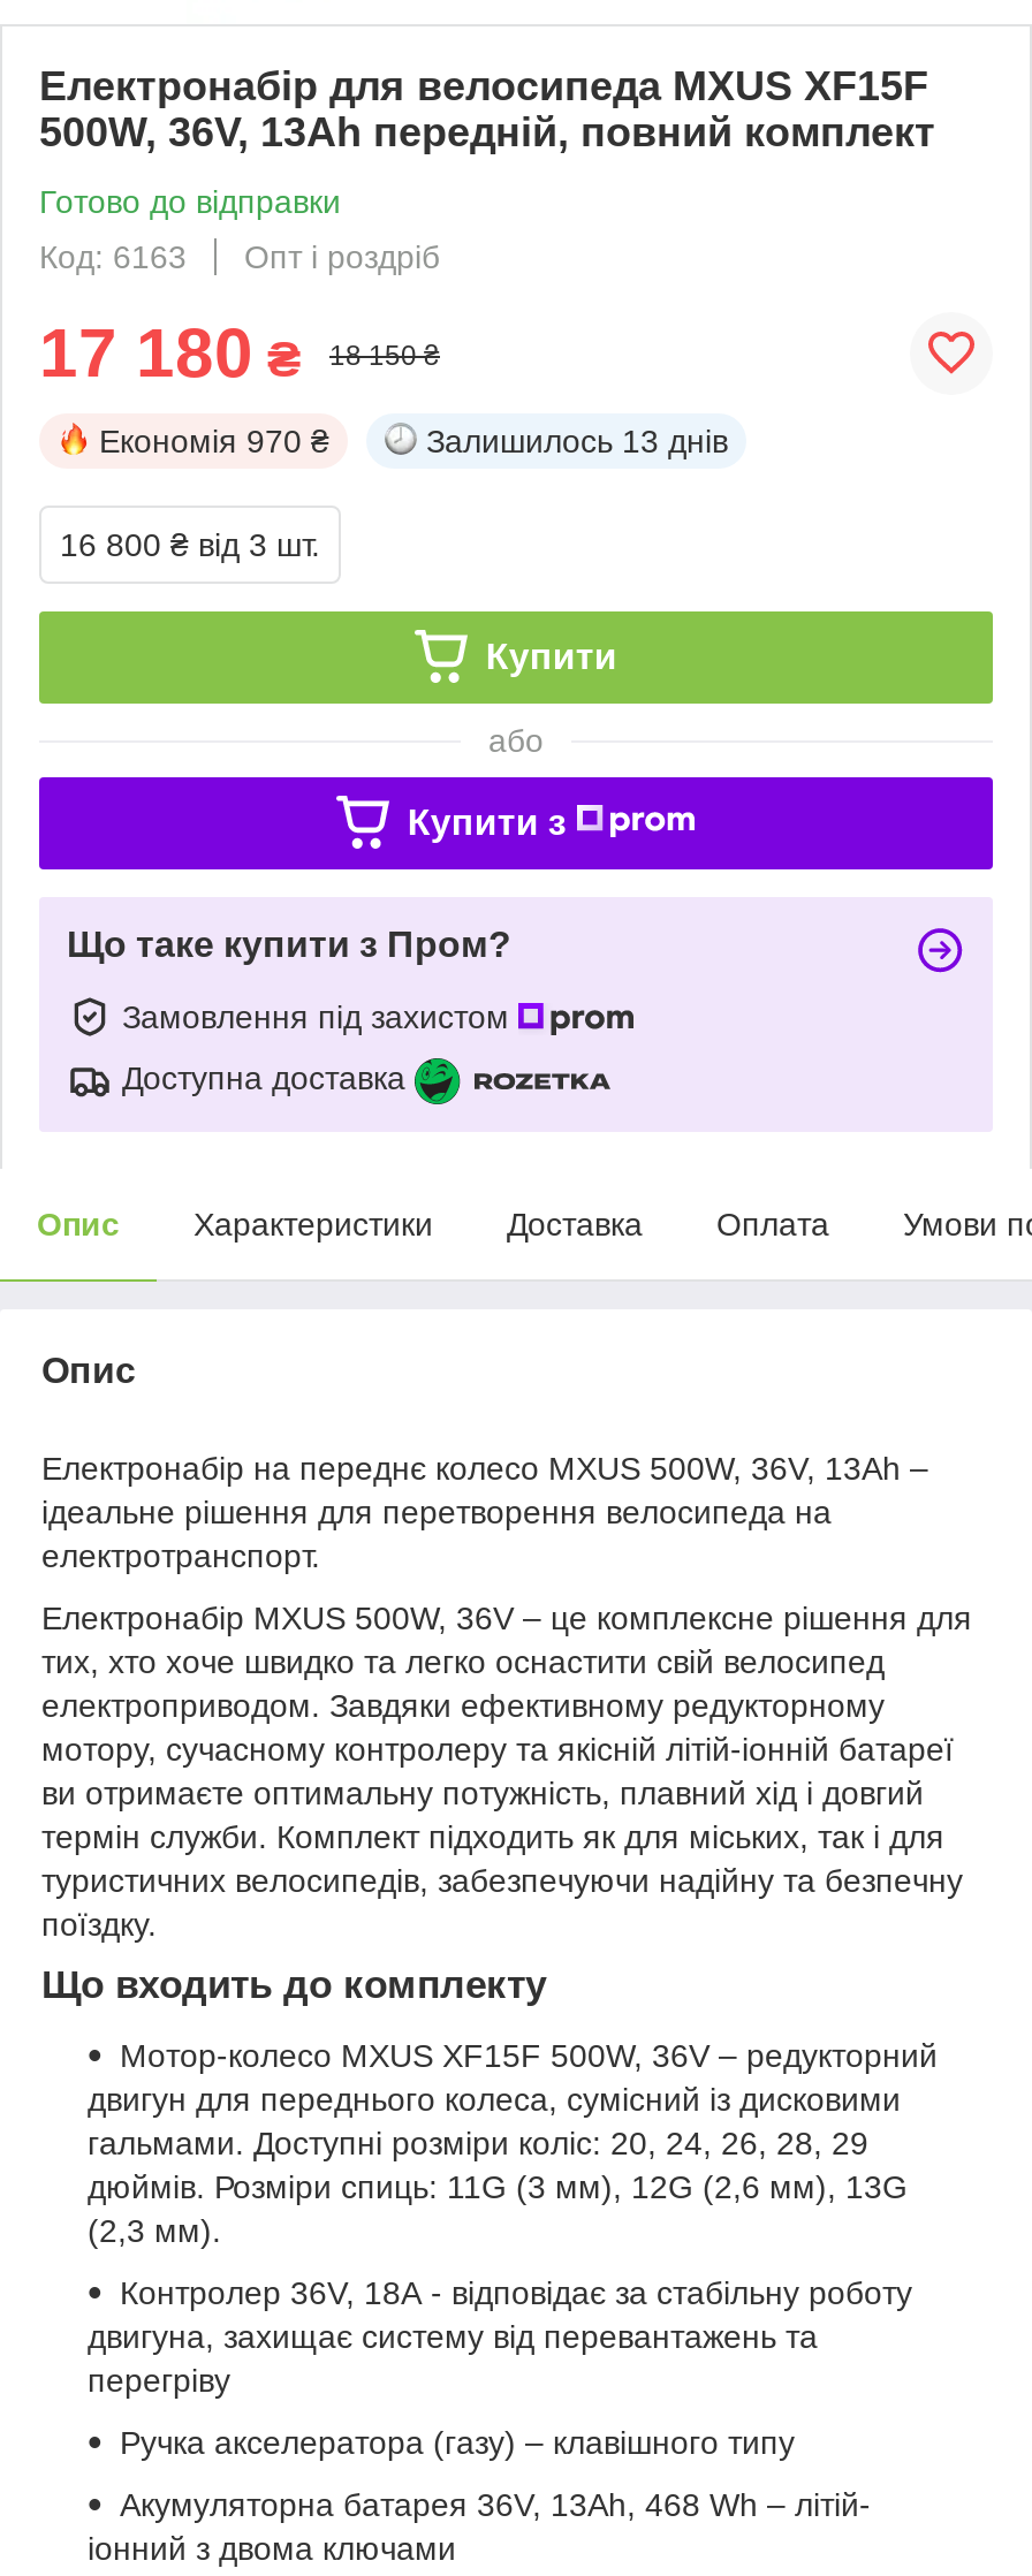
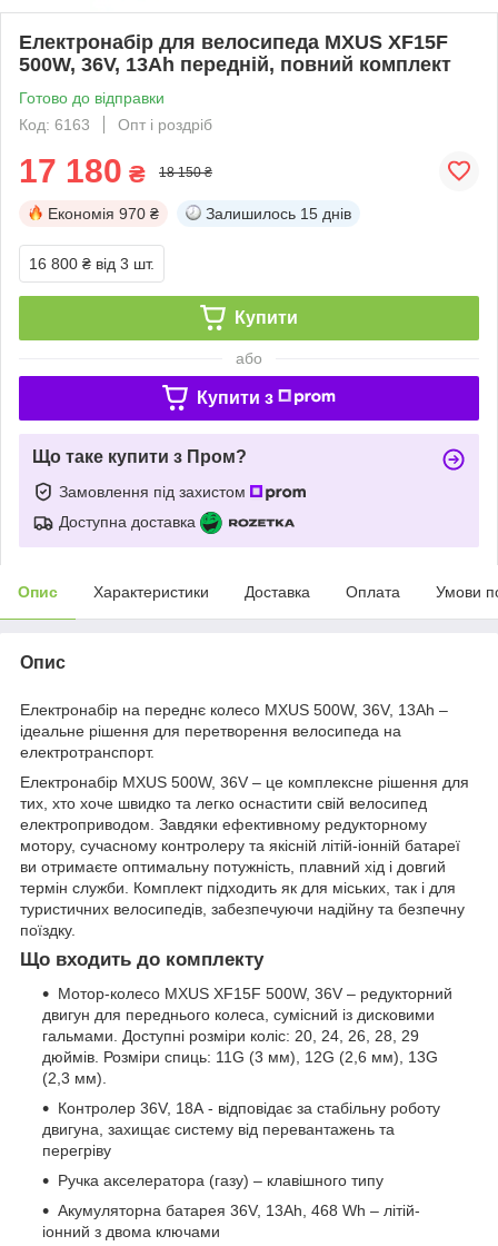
[426,422,728,459] Залишилось 13 днів -> [206,204,351,222] Залишилось 15 днів

